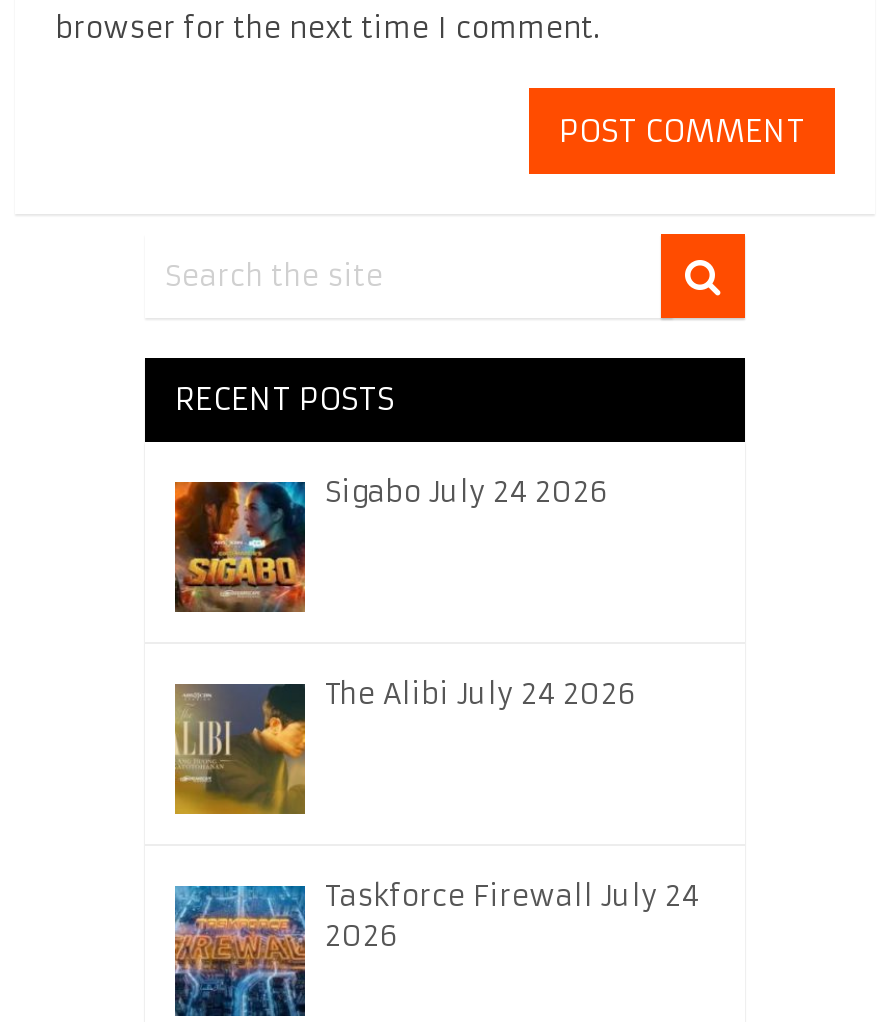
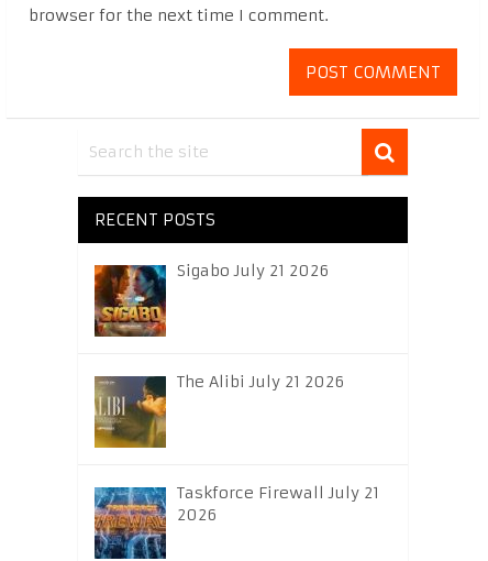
[325,475,607,511] Sigabo July 24 2026 -> [177,261,329,281] Sigabo July 21 2026
[325,677,635,713] The Alibi July 24 2026 -> [177,372,344,392] The Alibi July 21 2026
[325,879,699,915] Taskforce Firewall July 24 -> [177,483,379,503] Taskforce Firewall July 21

